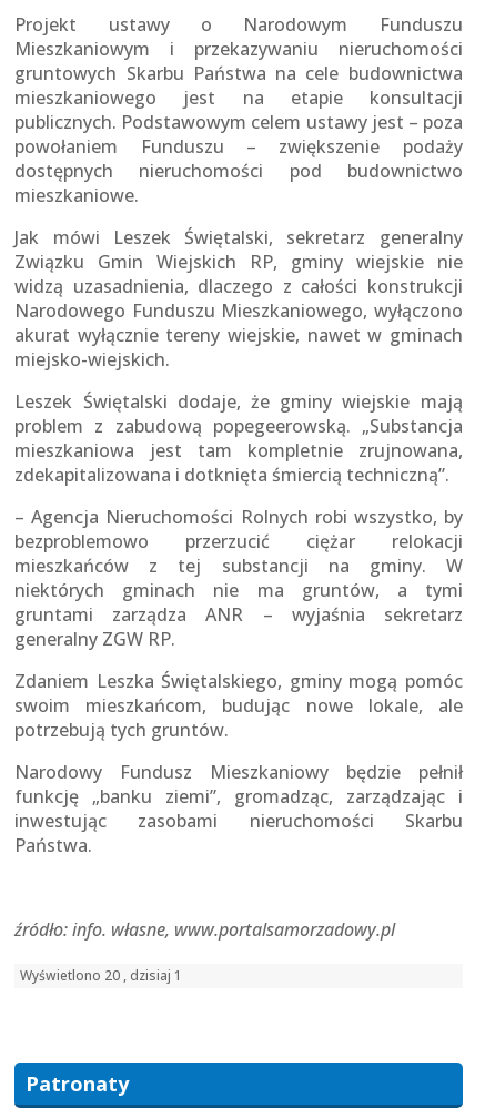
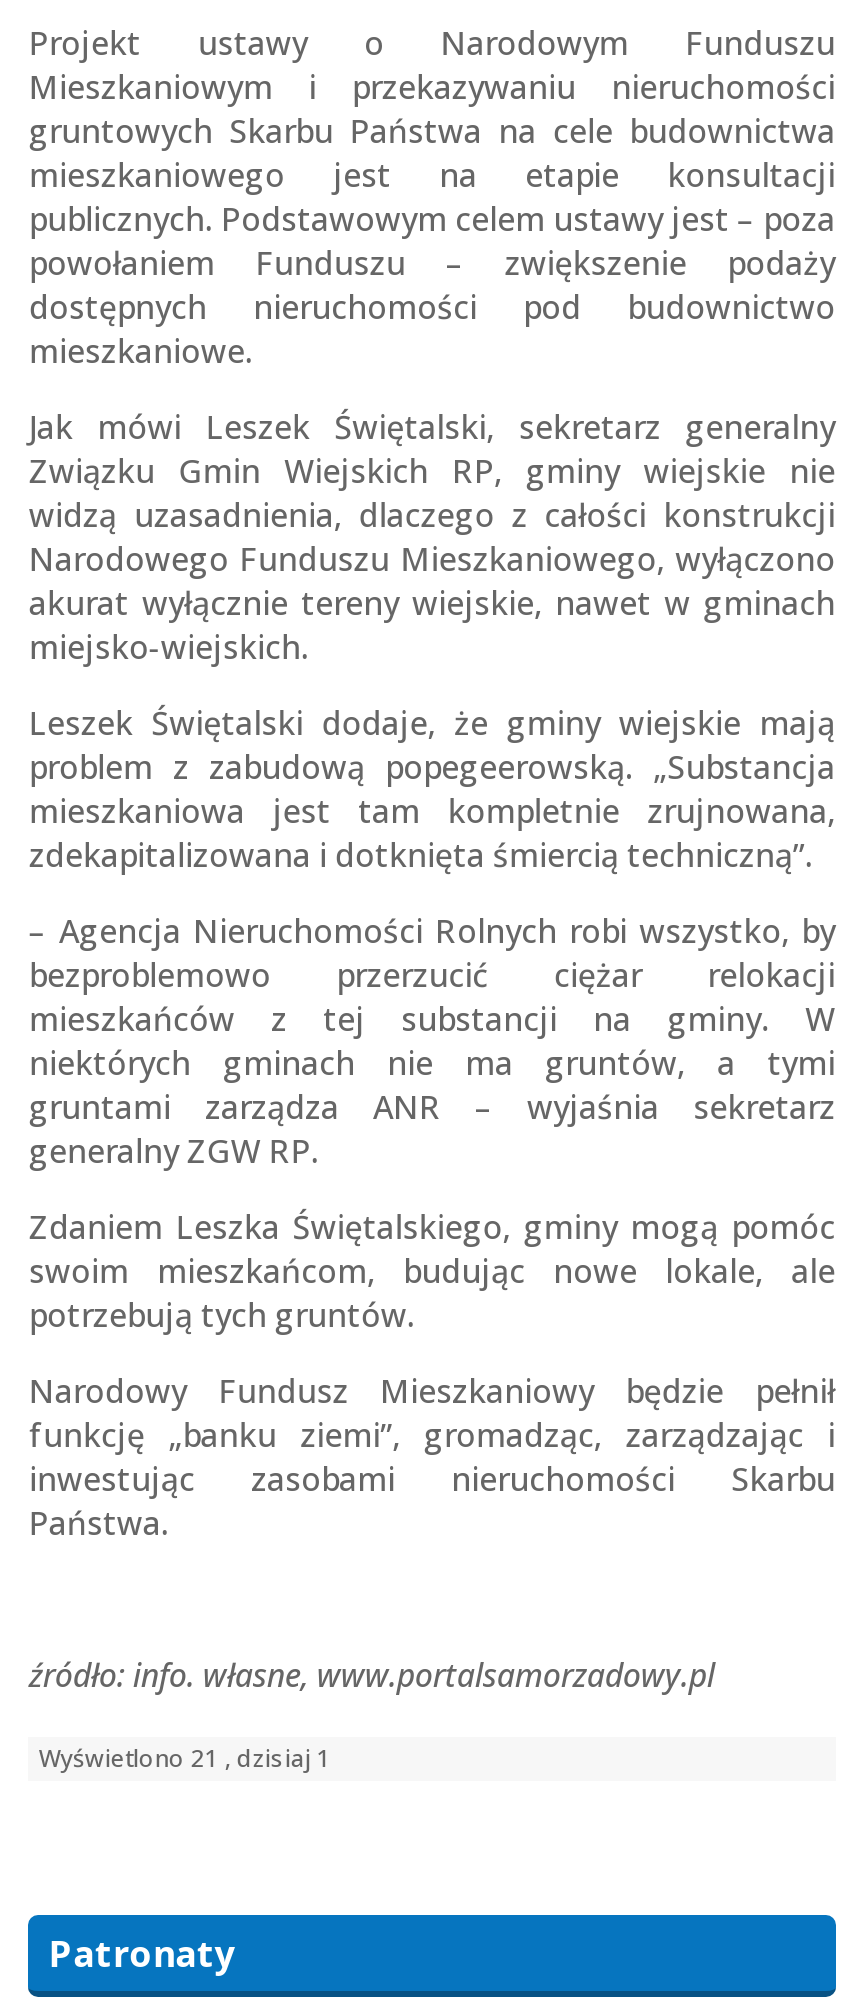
[20,966,182,985] Wyświetlono 20 , dzisiaj 1 -> [39,1741,331,1775] Wyświetlono 21 , dzisiaj 1

